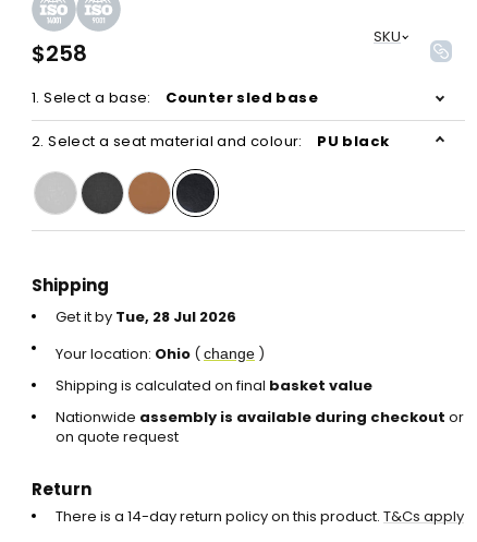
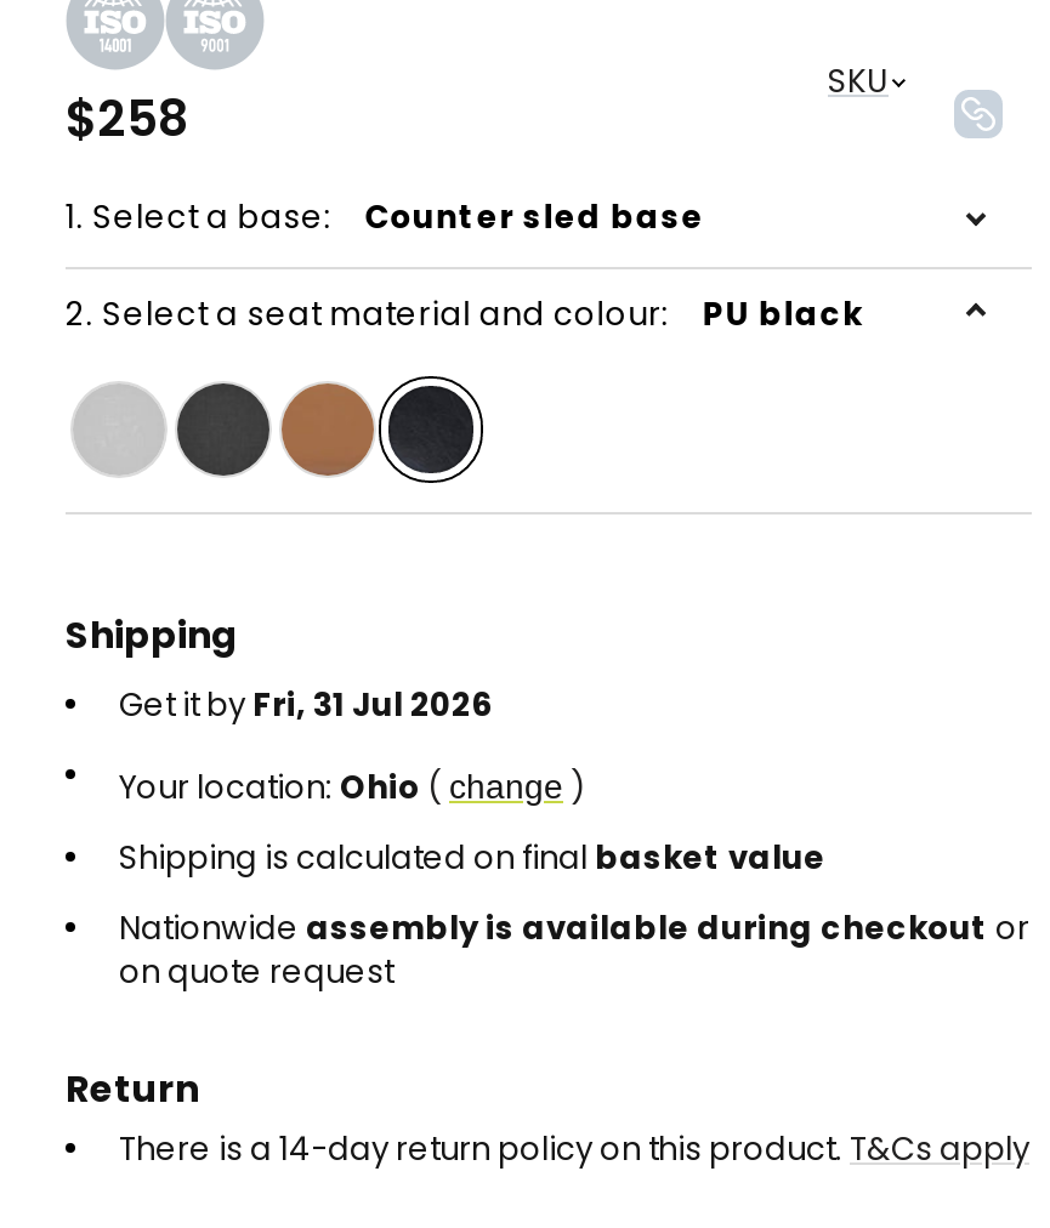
[56,306,236,327] Get it by Tue, 28 Jul 2026 -> [119,682,493,728] Get it by Fri, 31 Jul 2026

